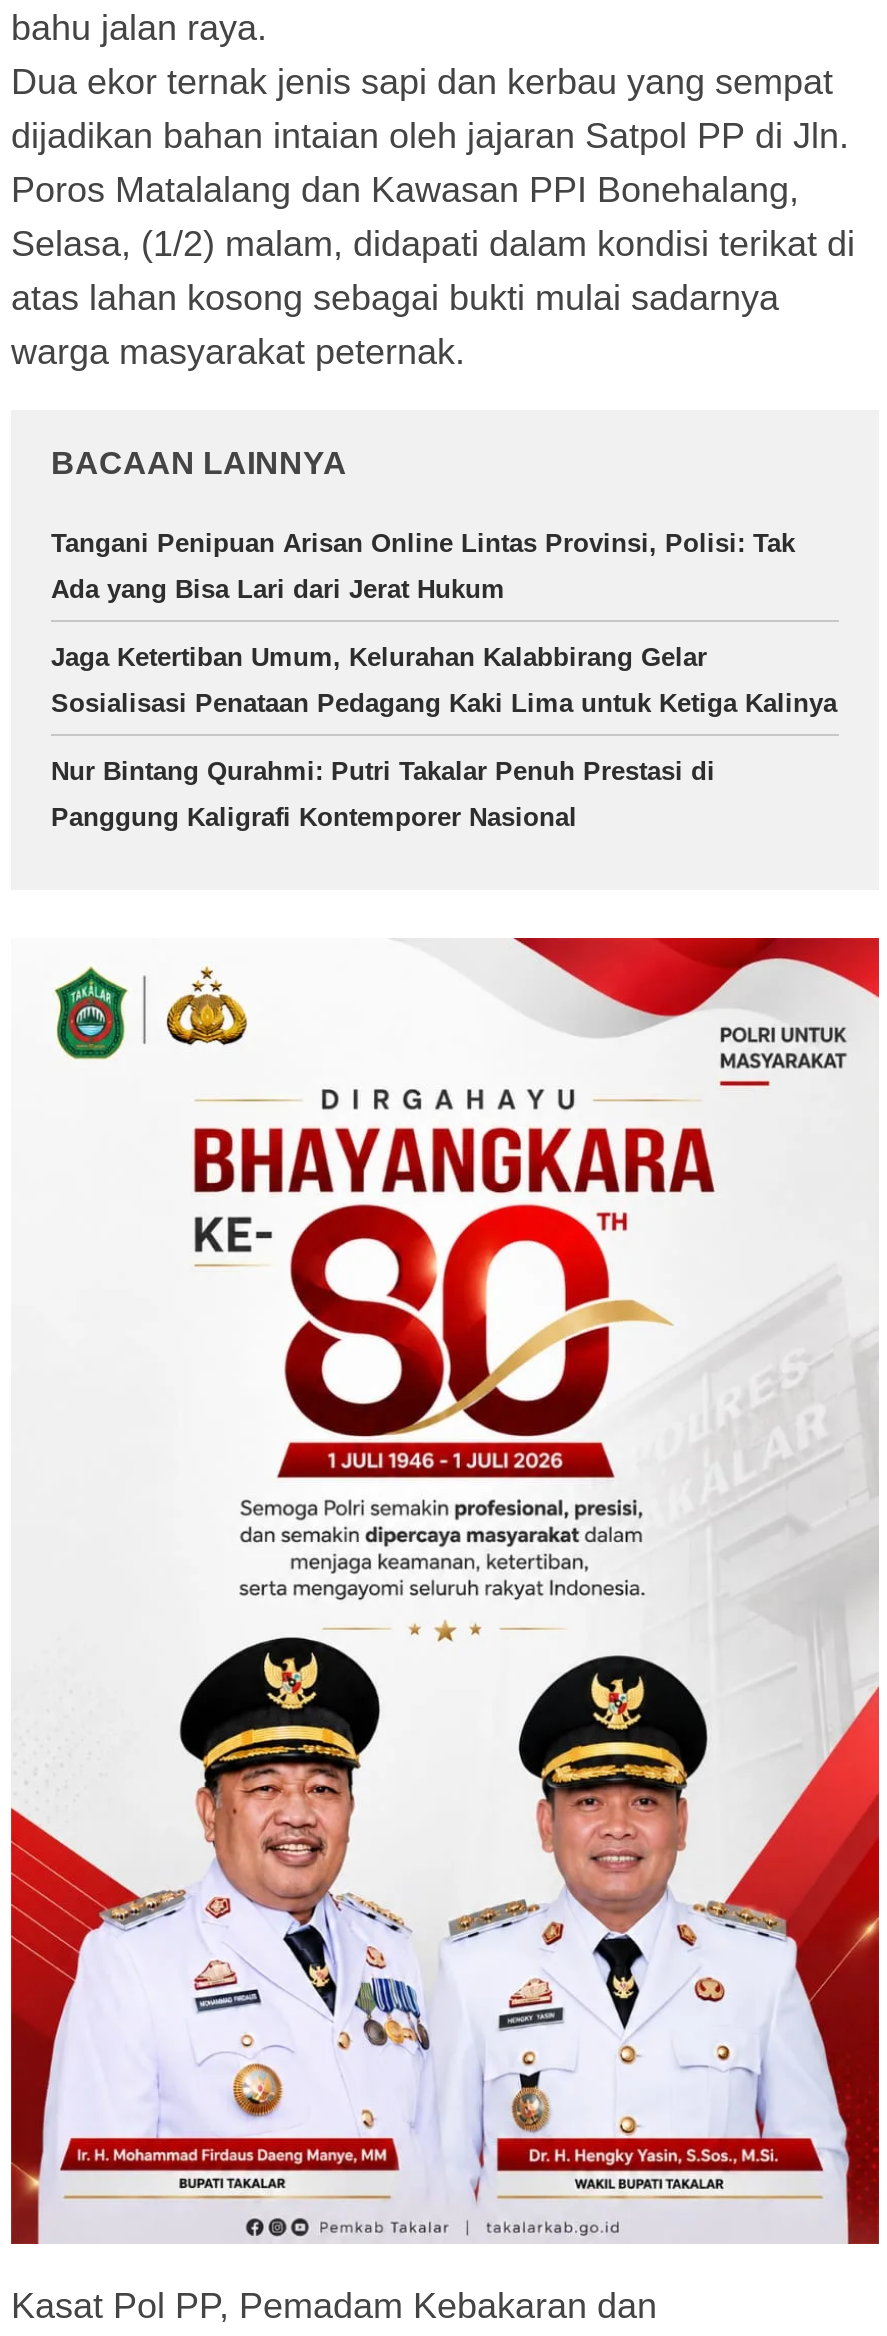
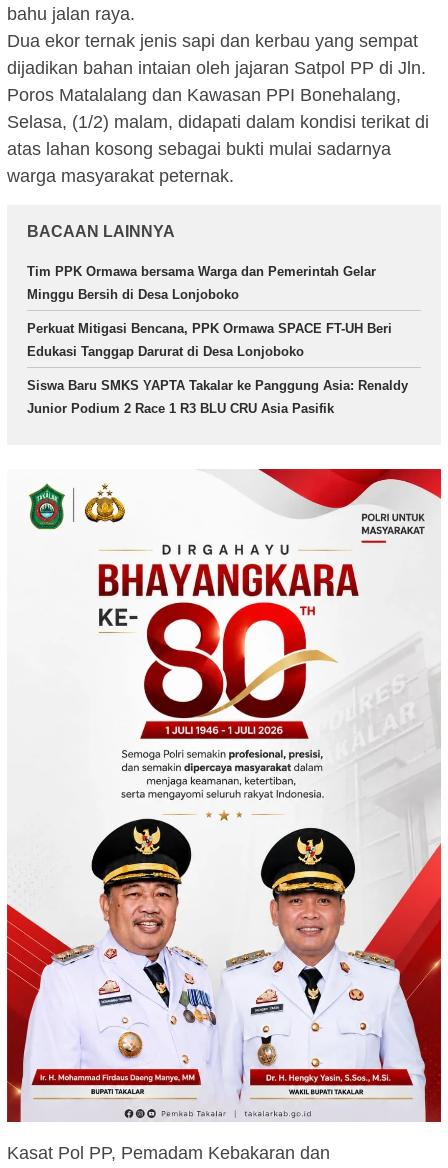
[51,527,795,557] Tangani Penipuan Arisan Online Lintas Provinsi, Polisi: Tak -> [27,263,376,278] Tim PPK Ormawa bersama Warga dan Pemerintah Gelar
[51,573,505,603] Ada yang Bisa Lari dari Jerat Hukum -> [27,286,239,301] Minggu Bersih di Desa Lonjoboko
[51,641,707,671] Jaga Ketertiban Umum, Kelurahan Kalabbirang Gelar -> [27,320,392,335] Perkuat Mitigasi Bencana, PPK Ormawa SPACE FT-UH Beri
[51,687,837,717] Sosialisasi Penataan Pedagang Kaki Lima untuk Ketiga Kalinya -> [27,343,304,358] Edukasi Tanggap Darurat di Desa Lonjoboko
[51,755,715,785] Nur Bintang Qurahmi: Putri Takalar Penuh Prestasi di -> [27,377,408,392] Siswa Baru SMKS YAPTA Takalar ke Panggung Asia: Renaldy
[51,801,577,831] Panggung Kaligrafi Kontemporer Nasional -> [27,400,334,415] Junior Podium 2 Race 1 R3 BLU CRU Asia Pasifik

